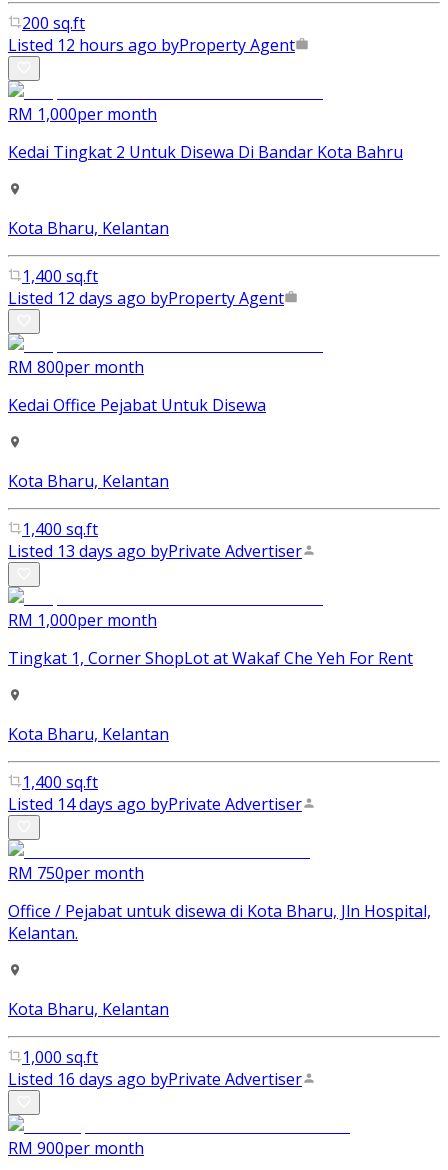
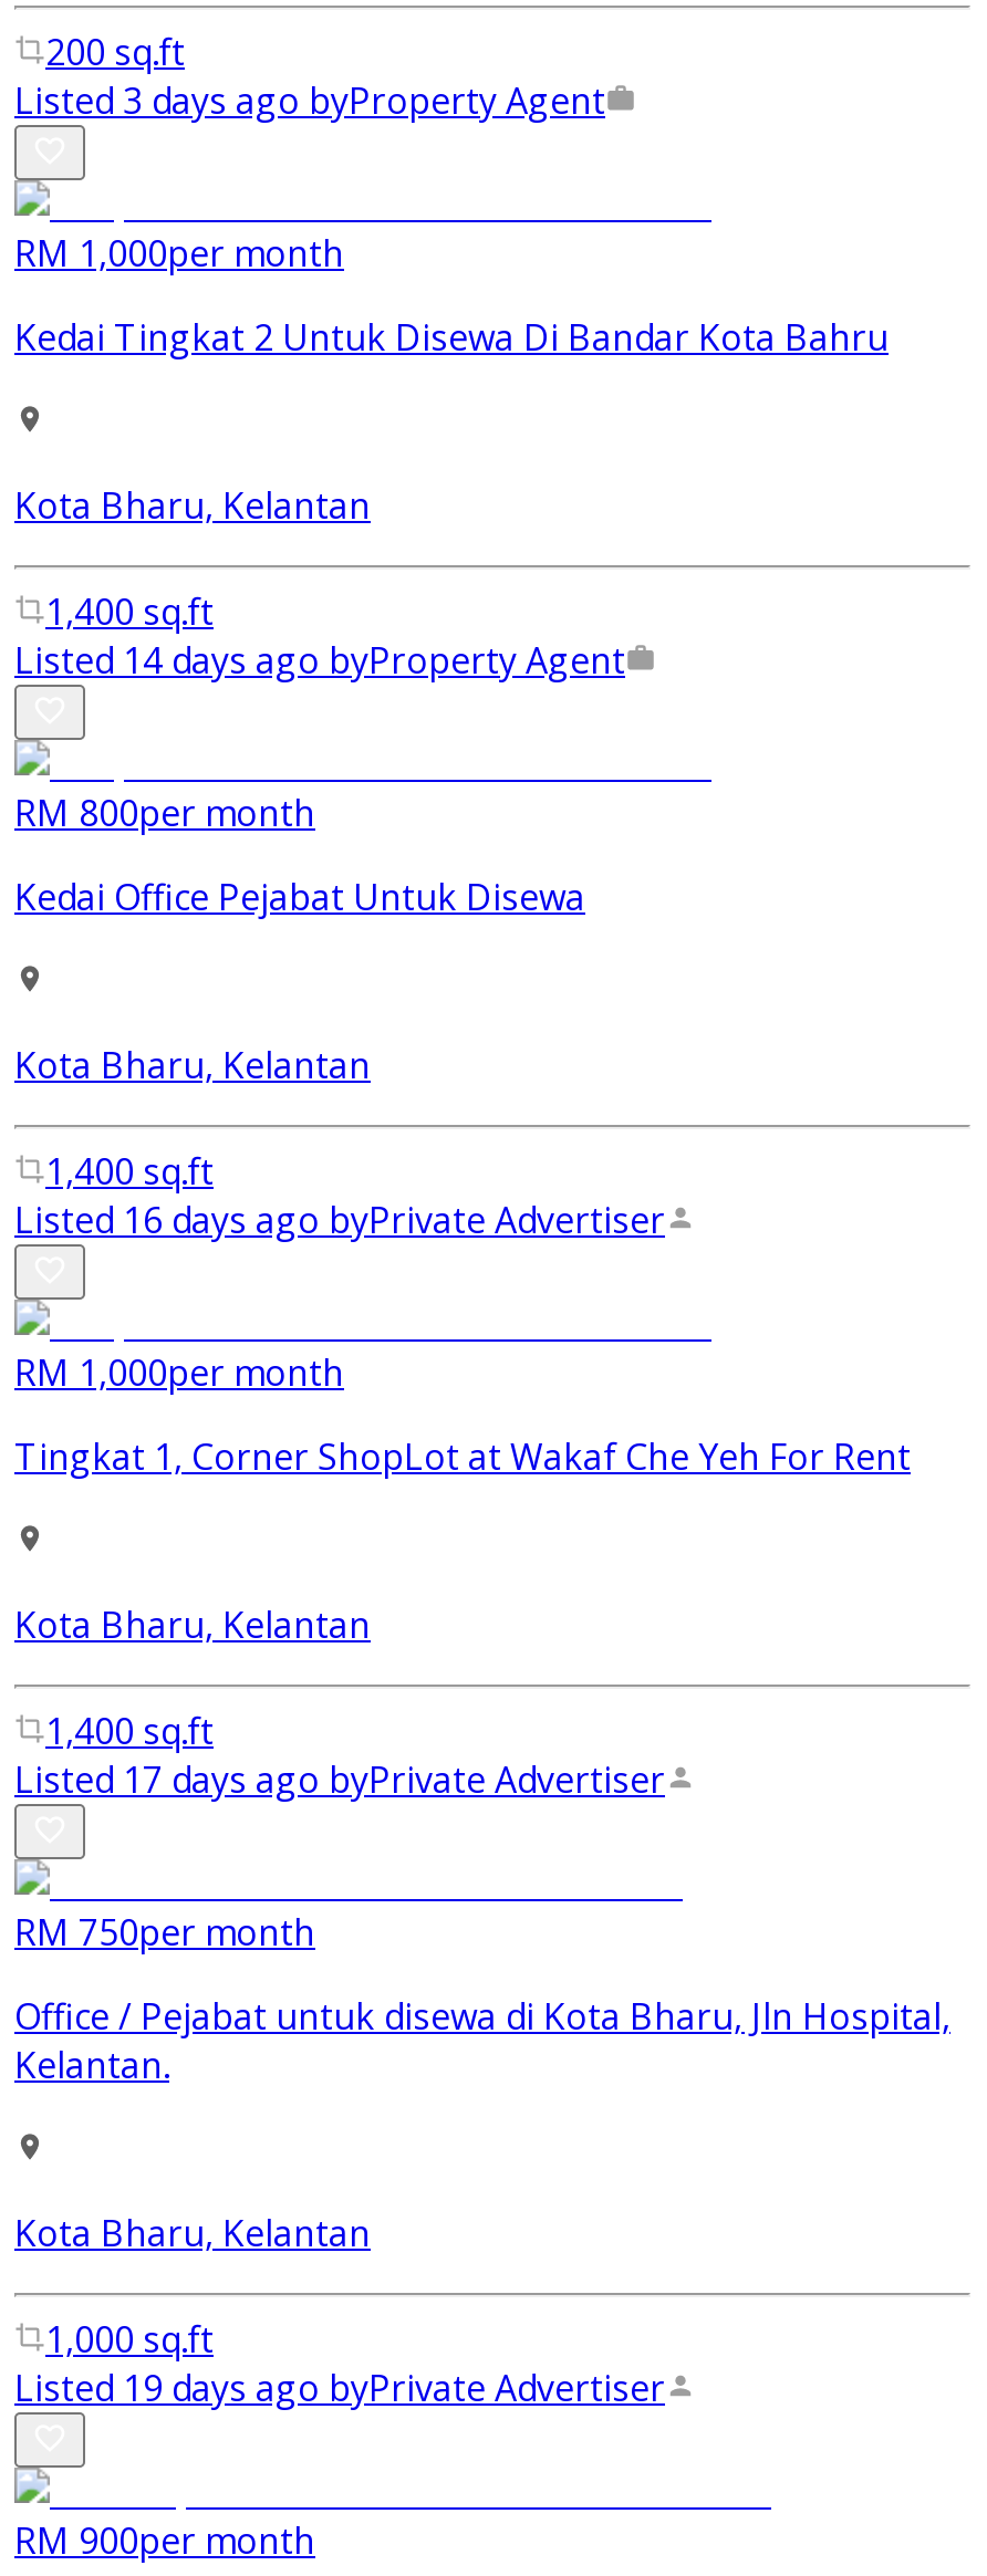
[8,34,295,56] Listed 12 hours ago byProperty Agent -> [14,77,605,126] Listed 3 days ago byProperty Agent
[8,287,284,309] Listed 12 days ago byProperty Agent -> [14,637,625,685] Listed 14 days ago byProperty Agent
[8,540,302,562] Listed 13 days ago byPrivate Advertiser -> none
[8,793,302,815] Listed 14 days ago byPrivate Advertiser -> [14,1756,665,1805] Listed 17 days ago byPrivate Advertiser
moved [8,1068,302,1090] -> [14,1196,665,1245]: Listed 16 days ago byPrivate Advertiser
none -> [14,2364,665,2413] Listed 19 days ago byPrivate Advertiser

